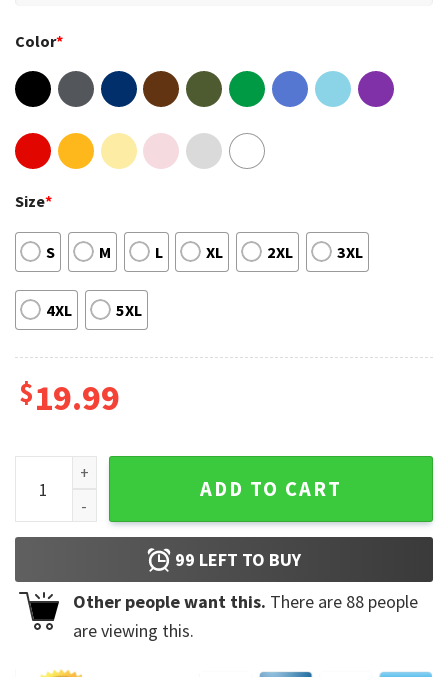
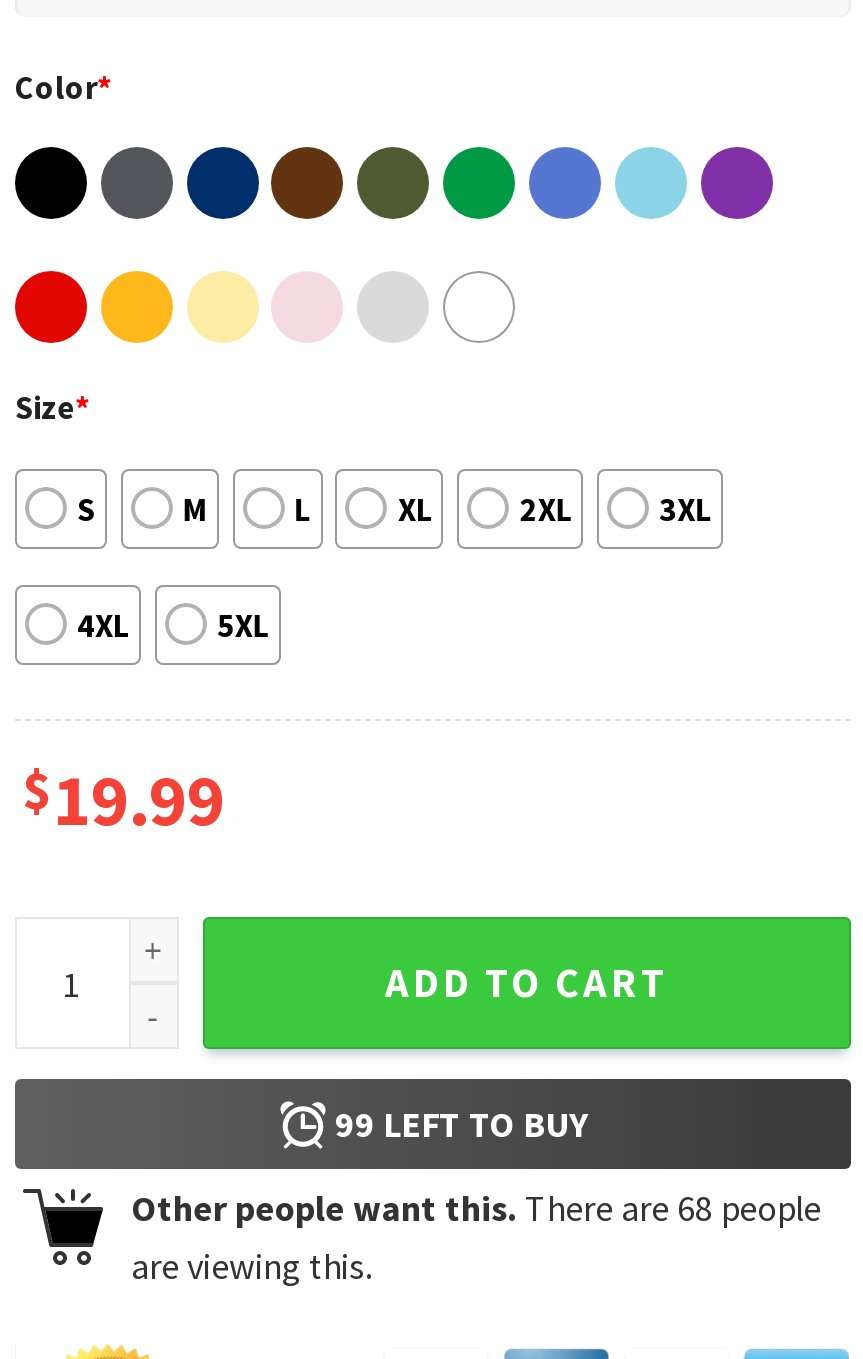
[73,590,418,613] Other people want this. There are 88 people -> [131,1186,821,1232] Other people want this. There are 68 people

